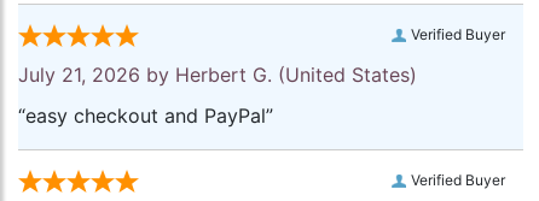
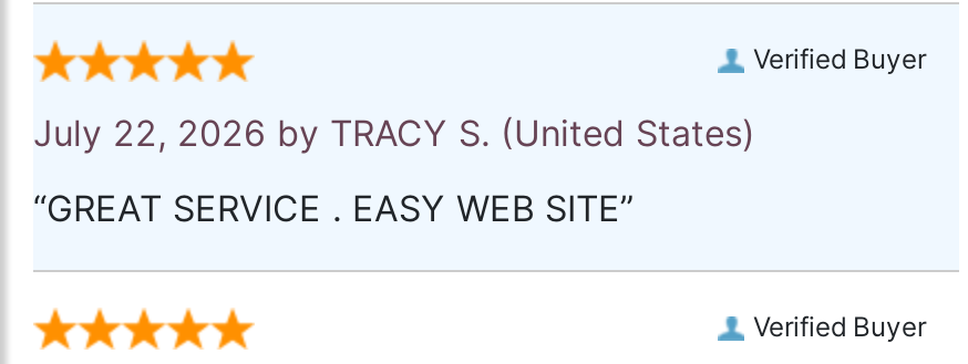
[18,63,417,87] July 21, 2026 by Herbert G. (United States) -> [33,111,755,155] July 22, 2026 by TRACY S. (United States)
[18,104,273,128] “easy checkout and PayPal” -> [33,186,634,230] “GREAT SERVICE . EASY WEB SITE”

